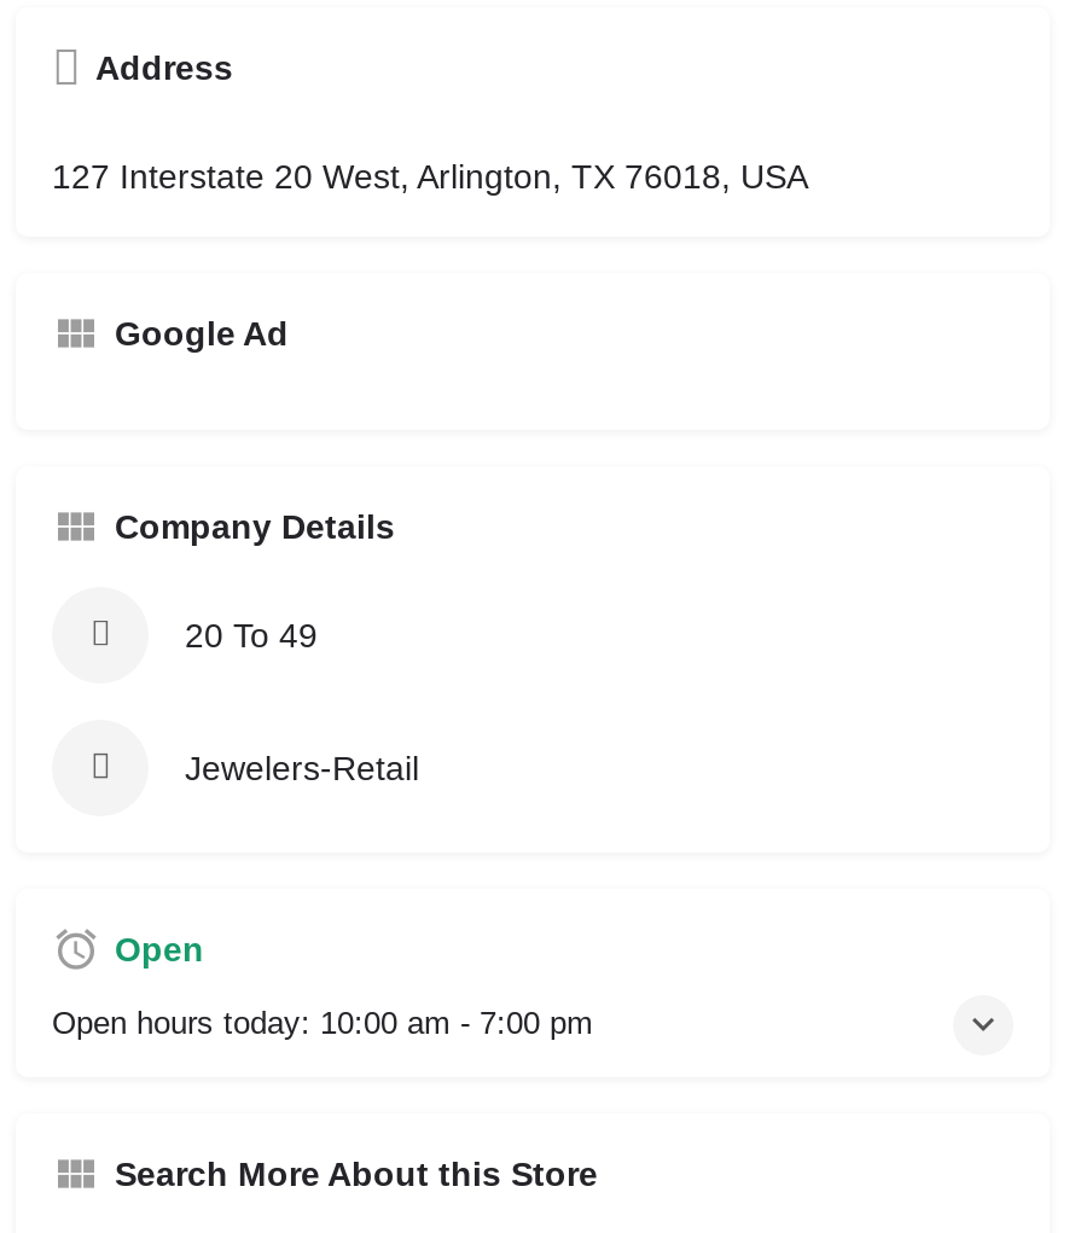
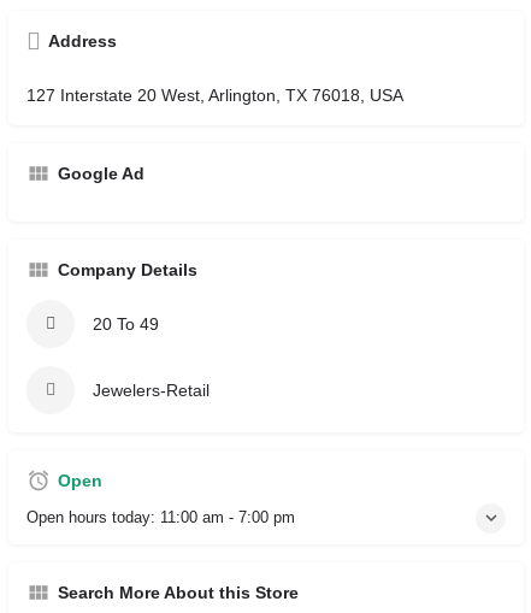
[52,1004,593,1040] Open hours today: 10:00 am - 7:00 pm -> [26,508,295,526] Open hours today: 11:00 am - 7:00 pm

